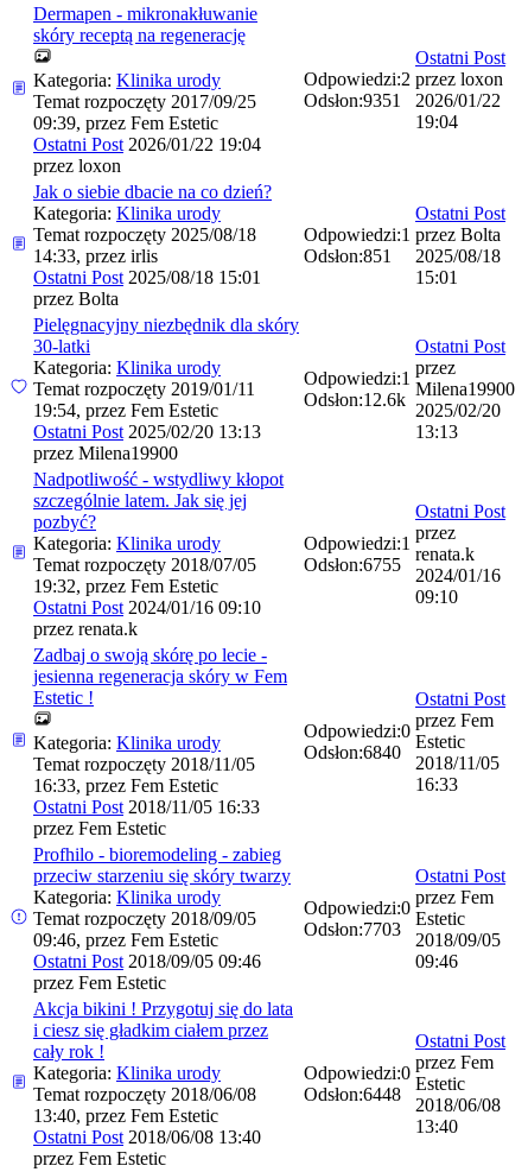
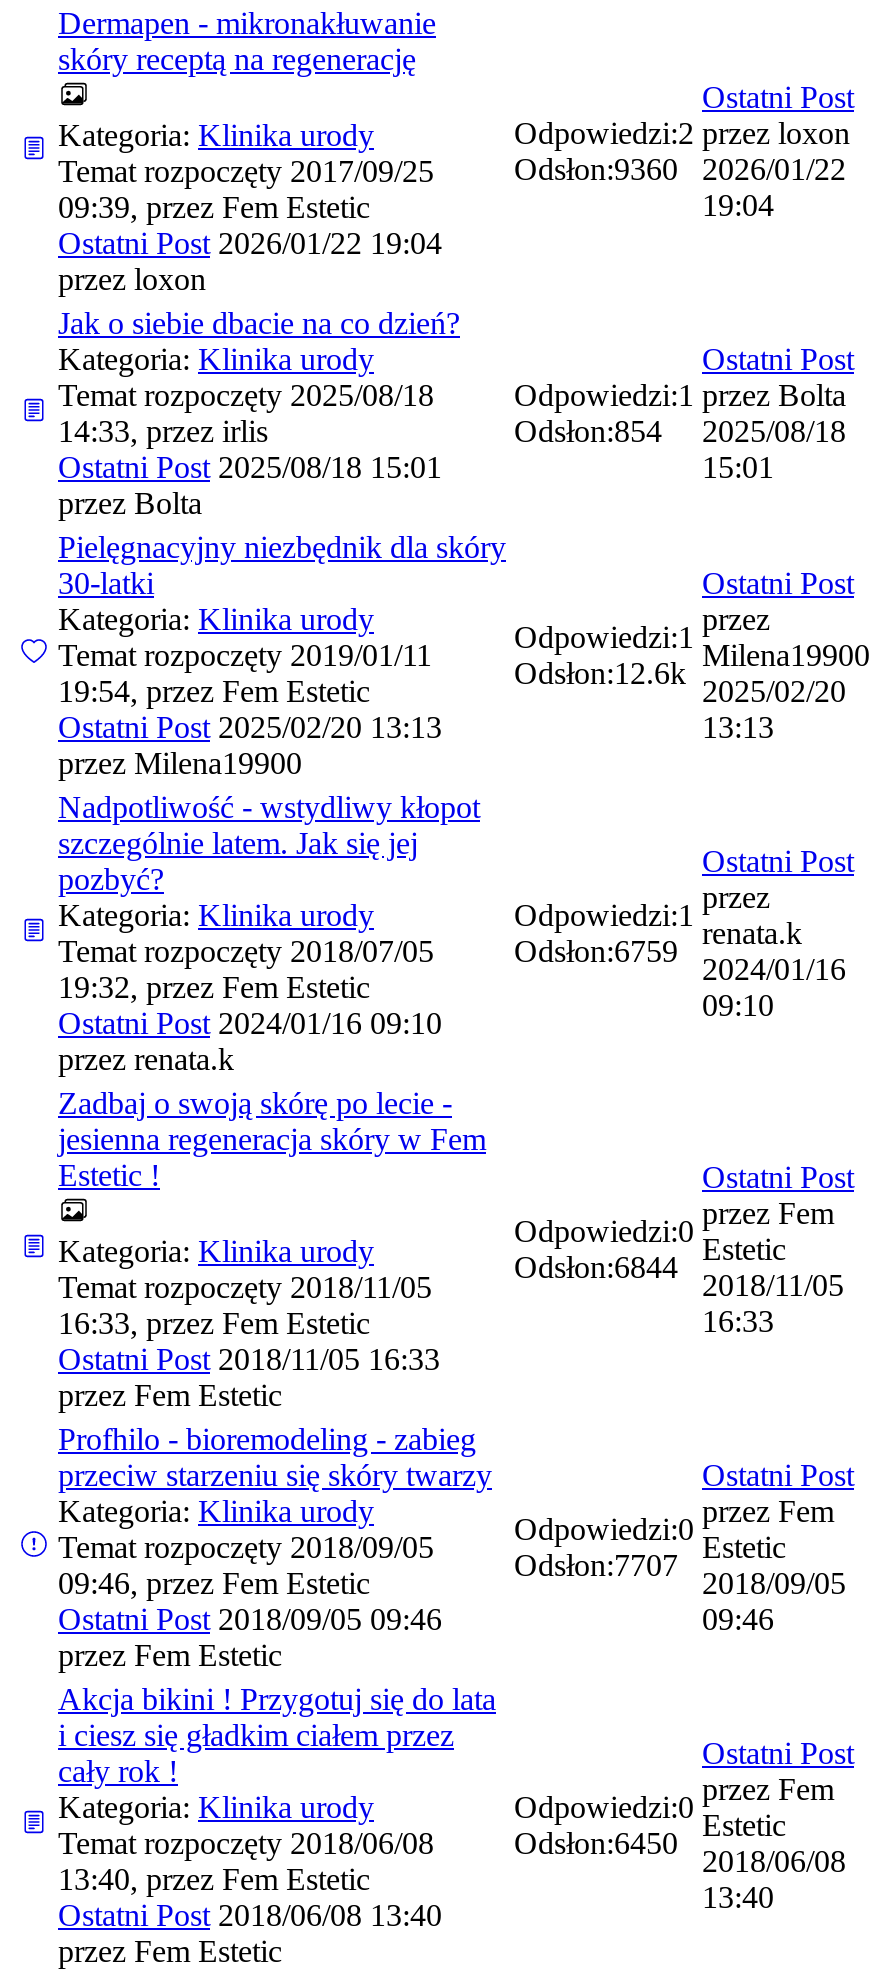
[304,90,501,110] Odsłon:9351 2026/01/22 -> [514,151,846,185] Odsłon:9360 2026/01/22
[304,245,501,266] Odsłon:851 2025/08/18 -> [514,413,846,447] Odsłon:854 2025/08/18
[304,554,401,574] Odsłon:6755 -> [514,933,678,967] Odsłon:6759
[304,742,401,762] Odsłon:6840 -> [514,1249,678,1283] Odsłon:6844
[304,919,401,939] Odsłon:7703 -> [514,1547,678,1581] Odsłon:7707
[304,1084,401,1104] Odsłon:6448 -> [514,1825,678,1859] Odsłon:6450

